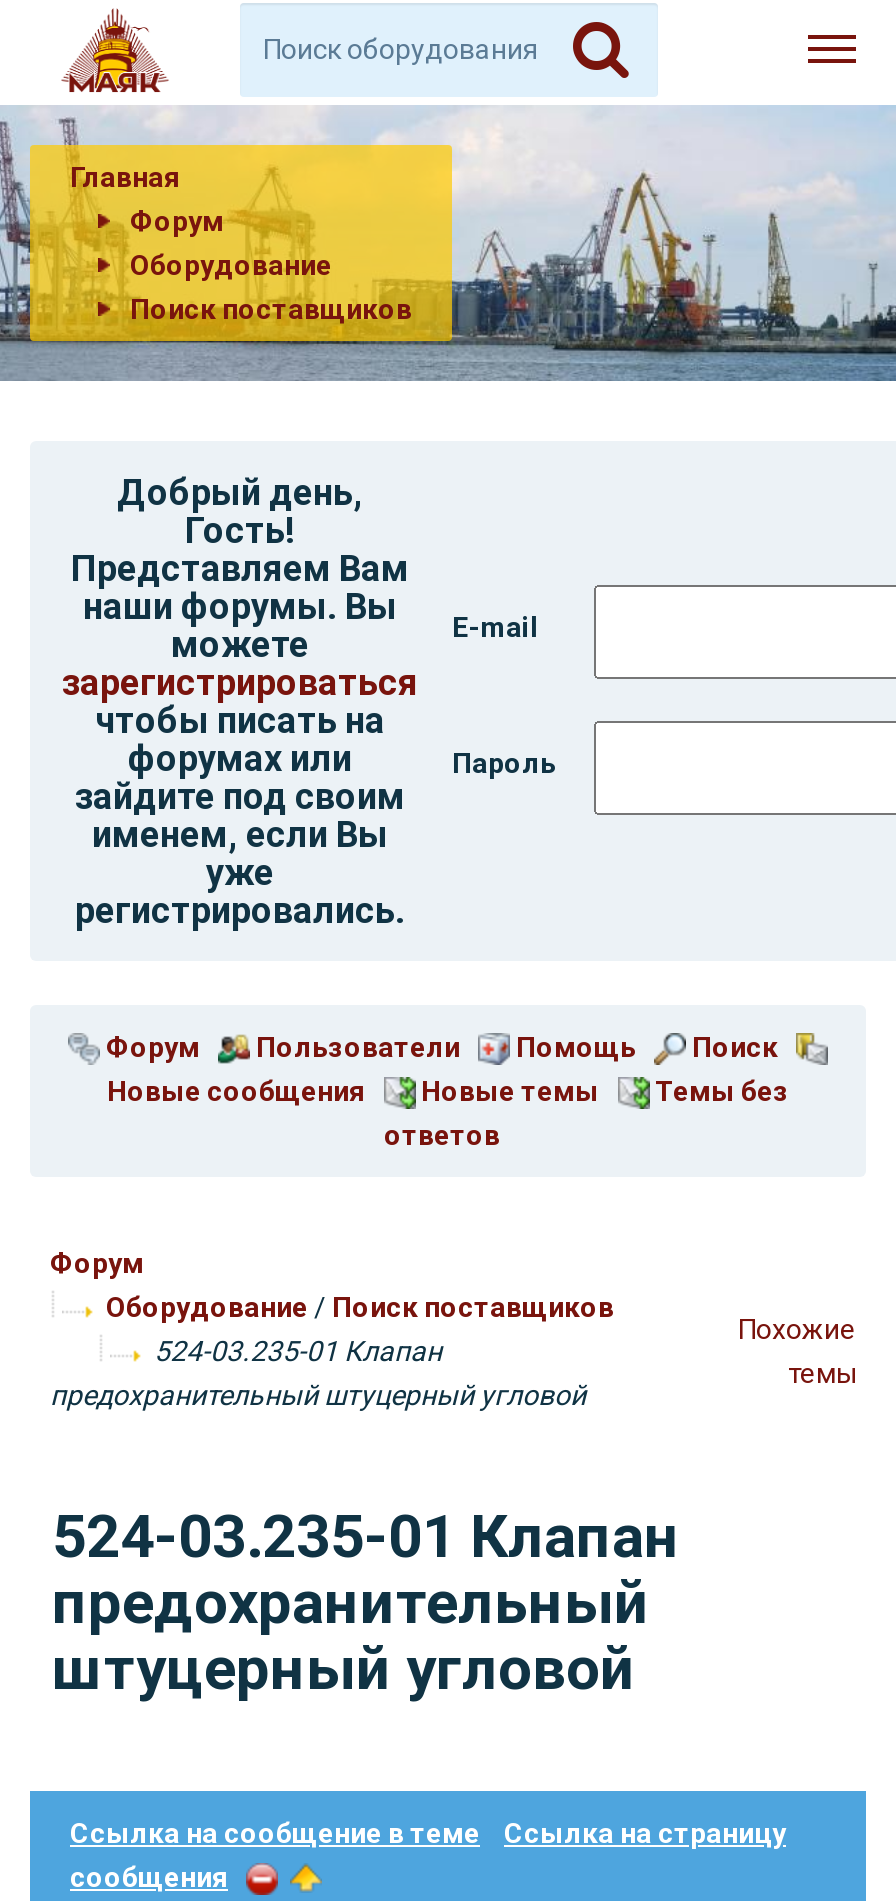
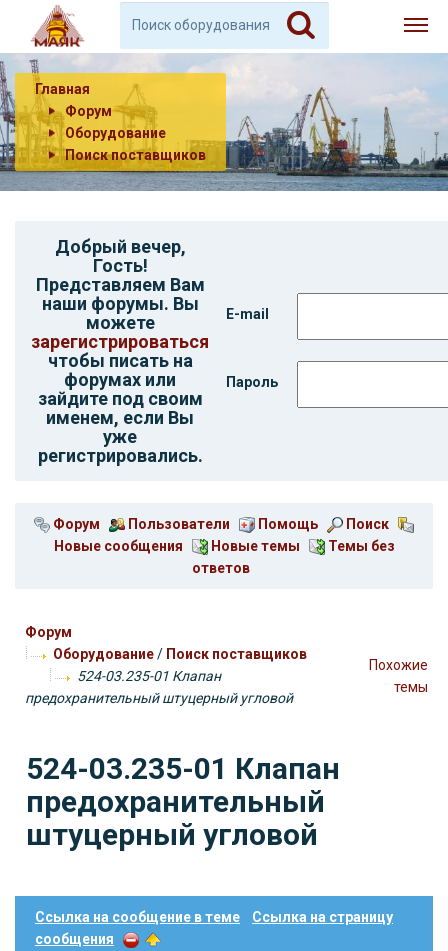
[117,470,363,512] Добрый день, -> [54,236,185,257] Добрый вечер,

